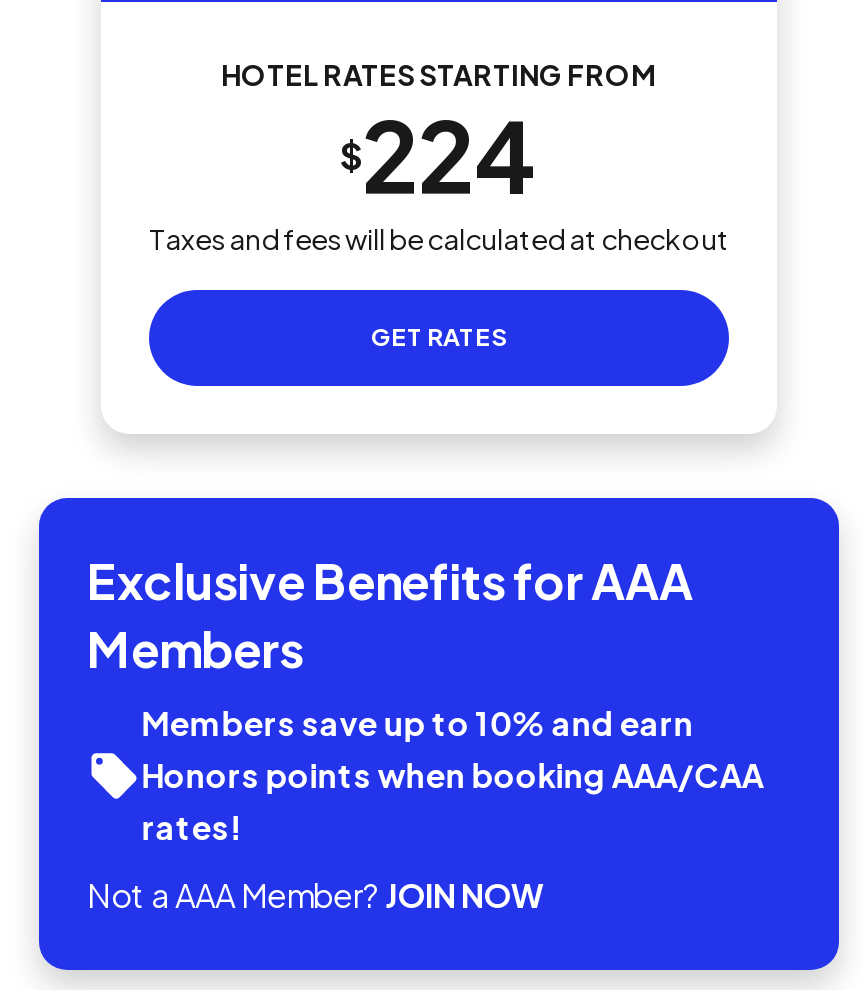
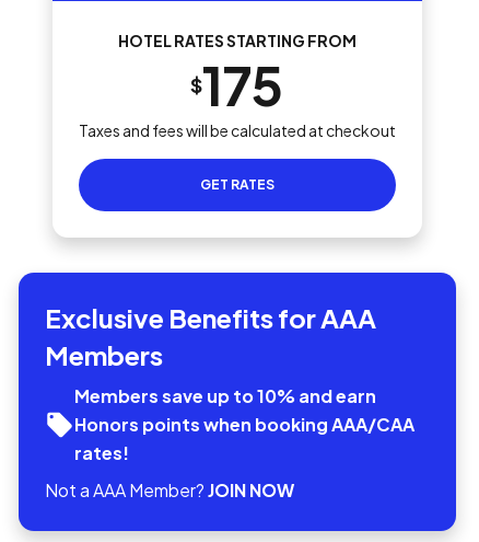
[340,94,538,216] $224 -> [191,51,284,118] $175

